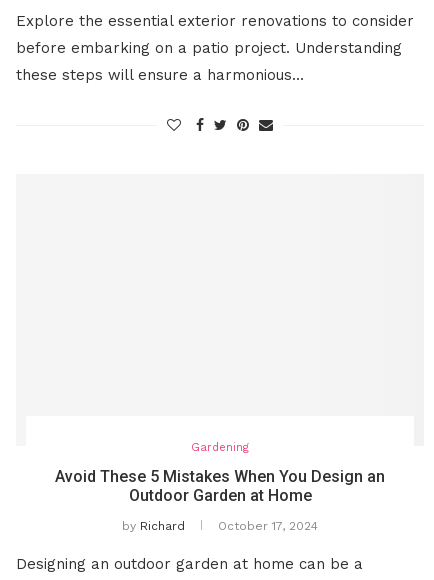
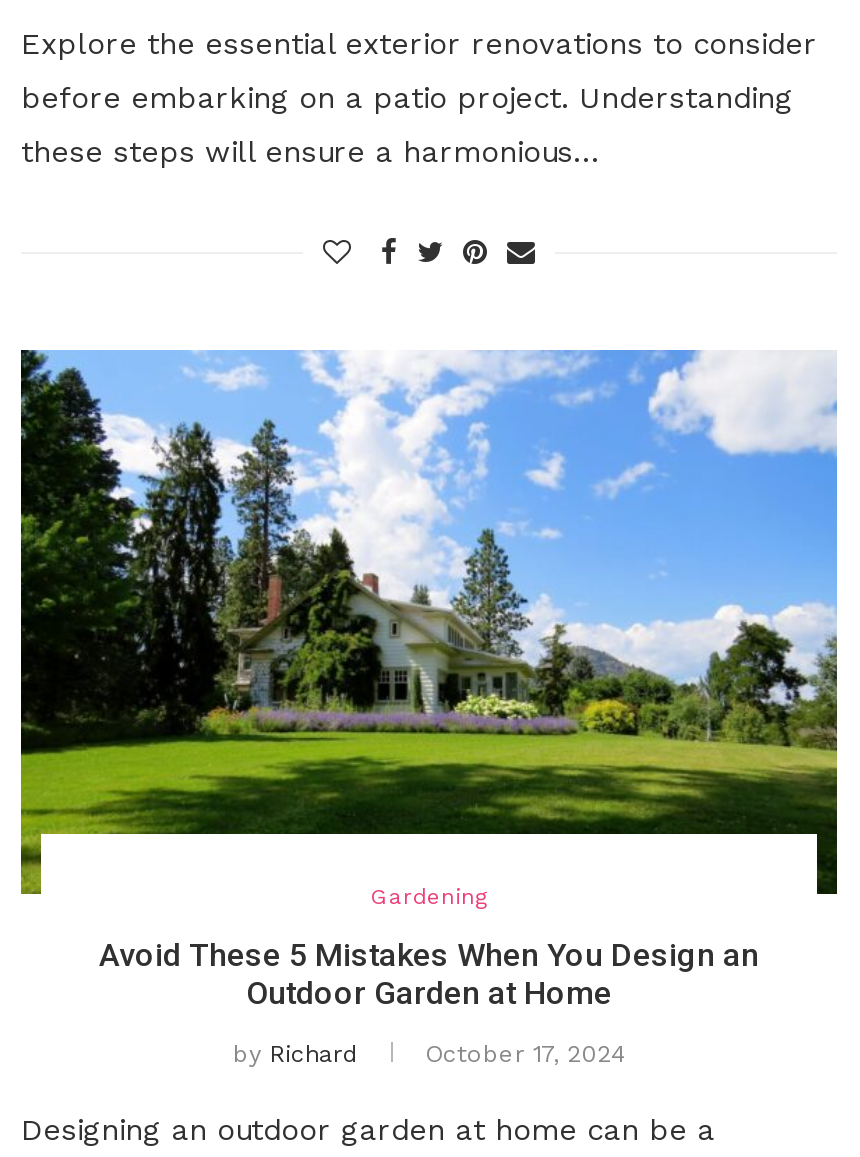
none -> [19,348,839,896] [image]

